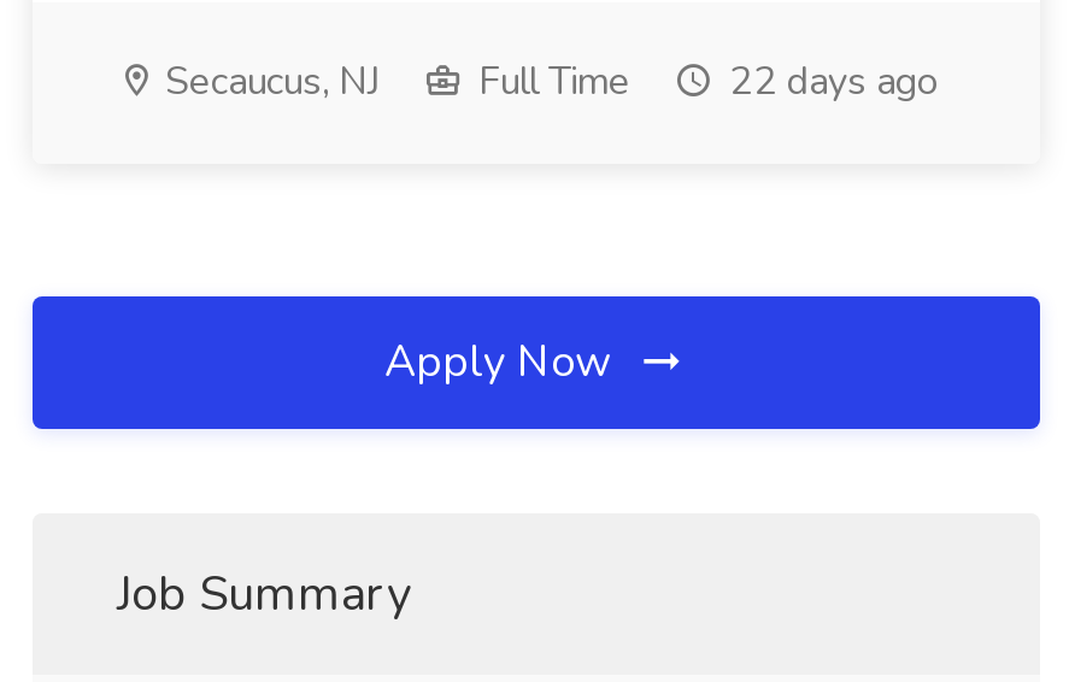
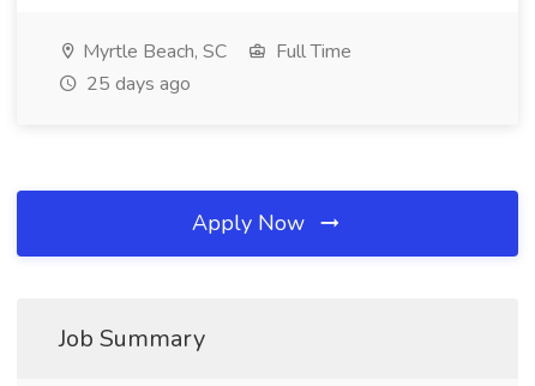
[155,55,380,108] Secaucus, NJ -> [78,38,227,65] Myrtle Beach, SC
[719,55,939,108] 22 days ago -> [82,71,191,97] 25 days ago

